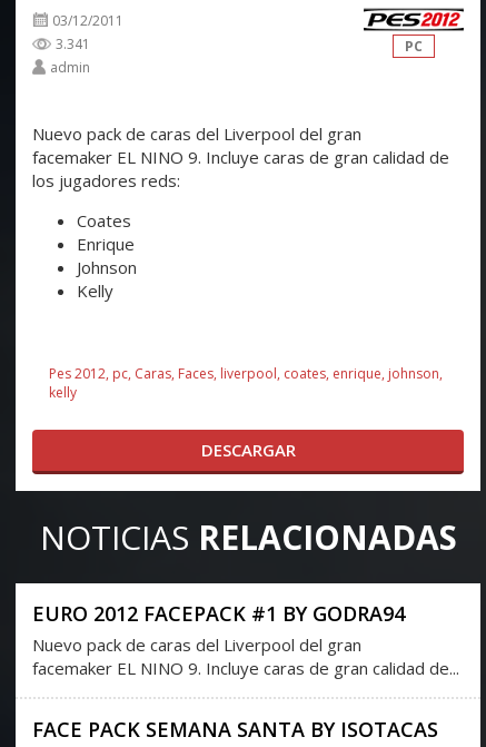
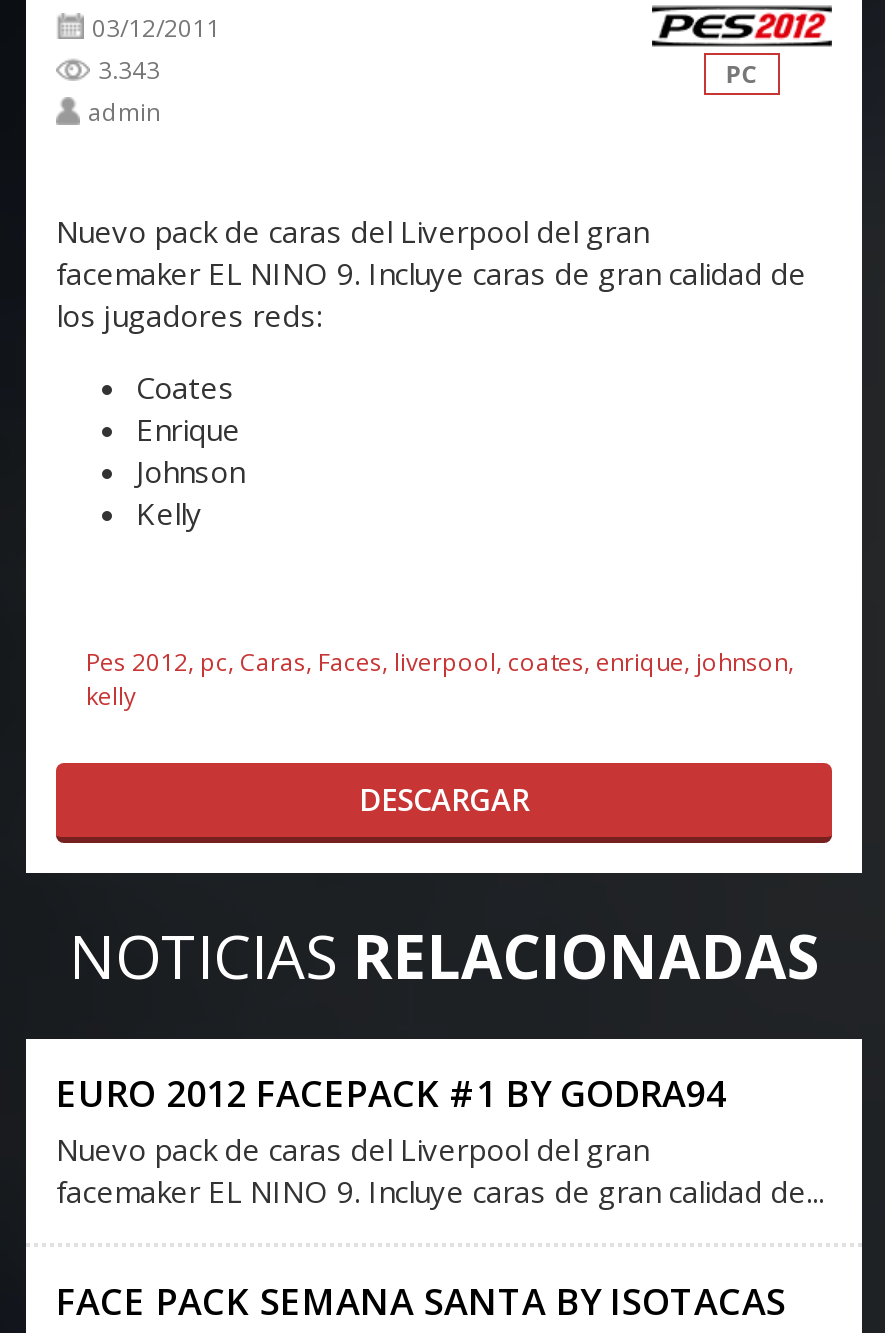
[56,35,90,53] 3.341 -> [98,53,160,87] 3.343

